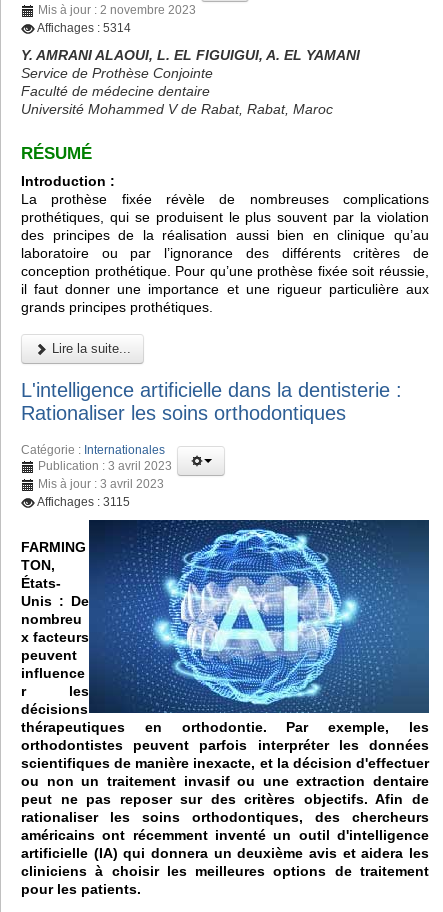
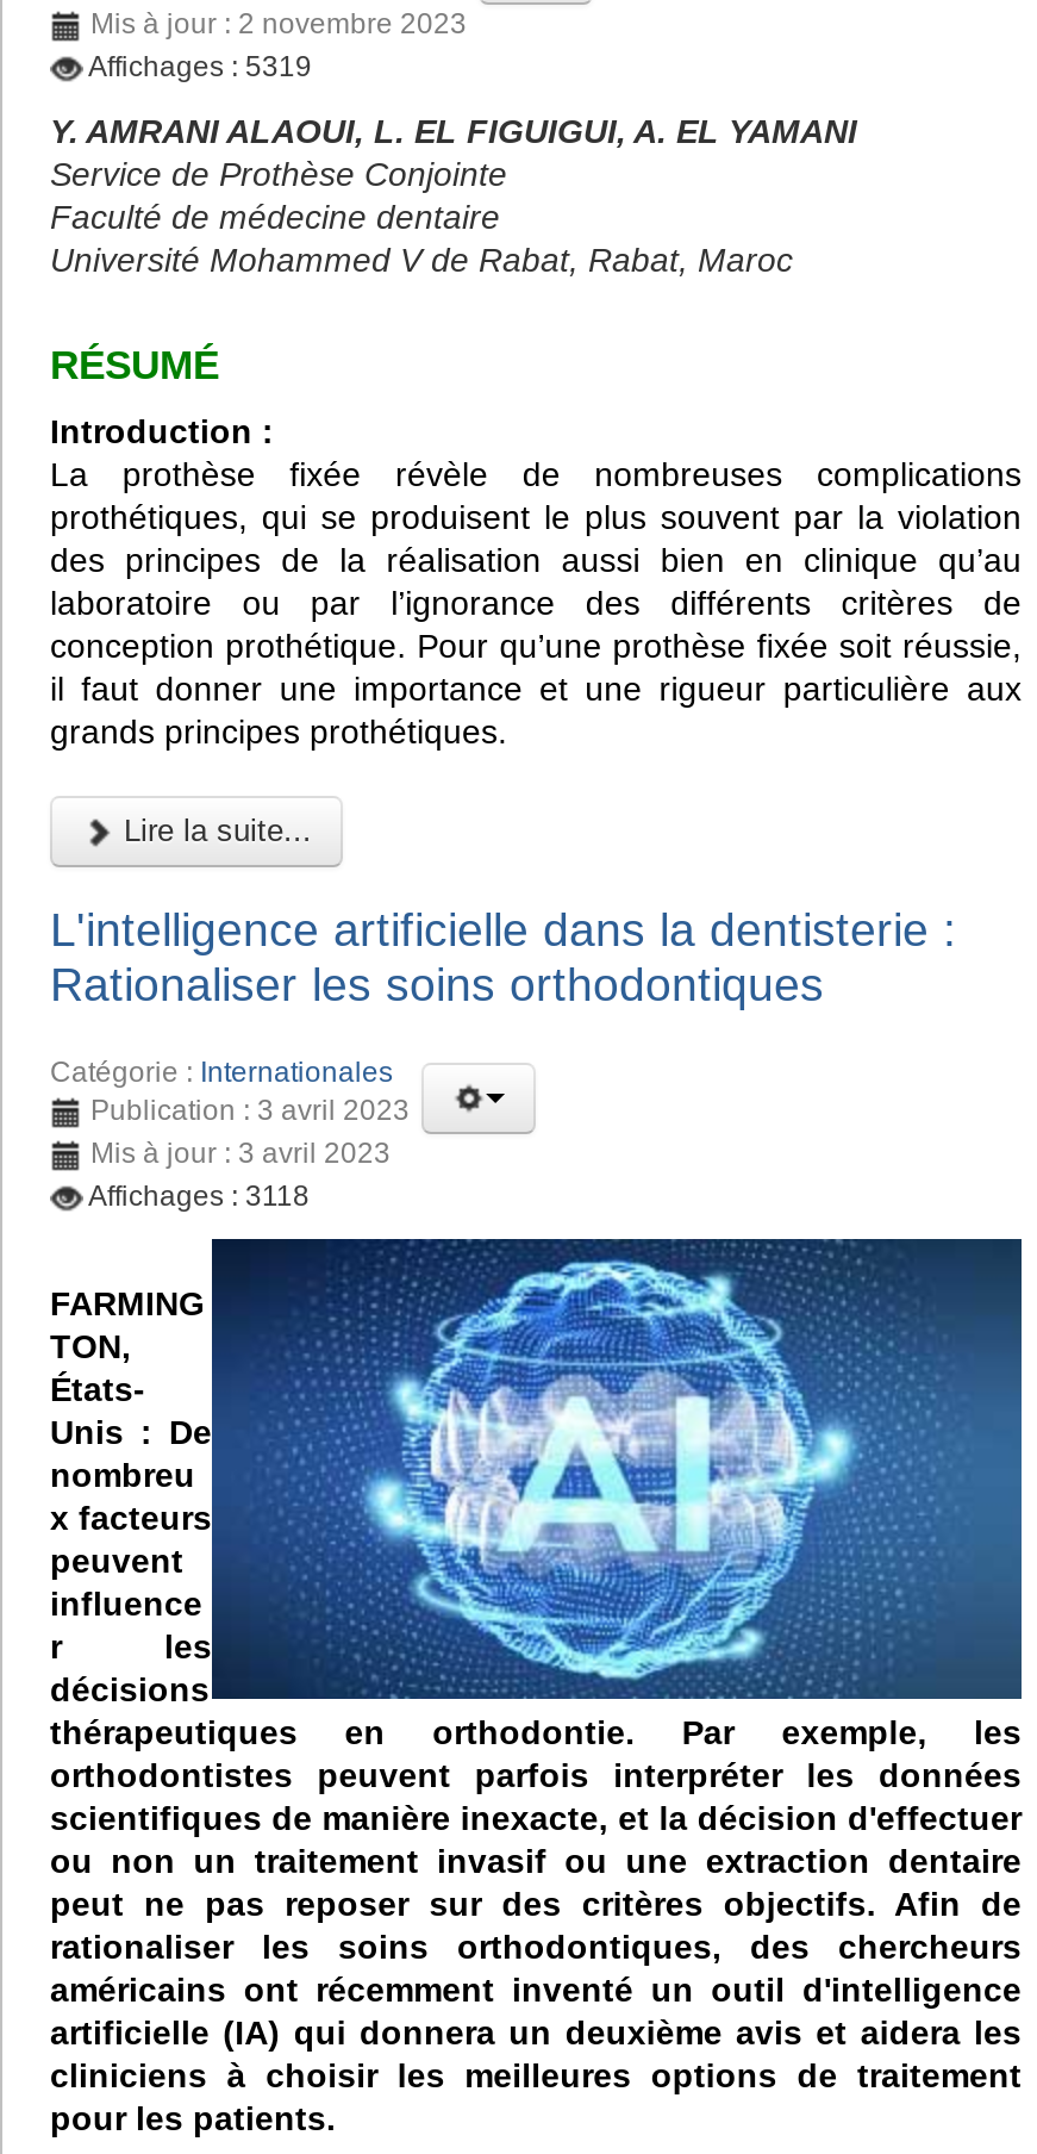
[37,21,131,35] Affichages : 5314 -> [88,49,312,82] Affichages : 5319
[37,495,130,509] Affichages : 3115 -> [88,1179,310,1213] Affichages : 3118

